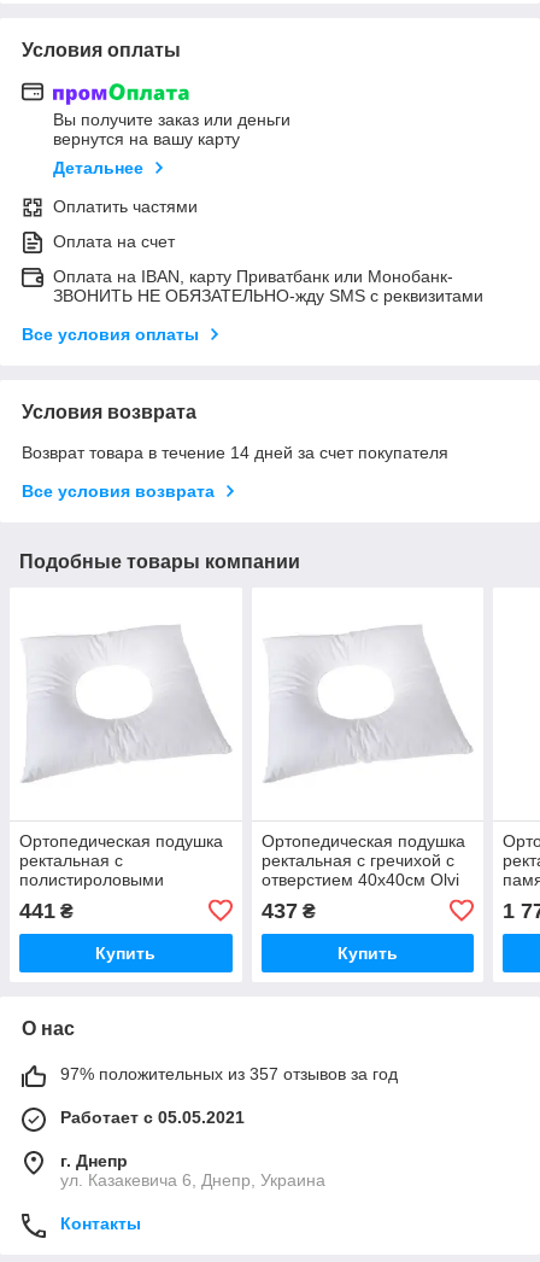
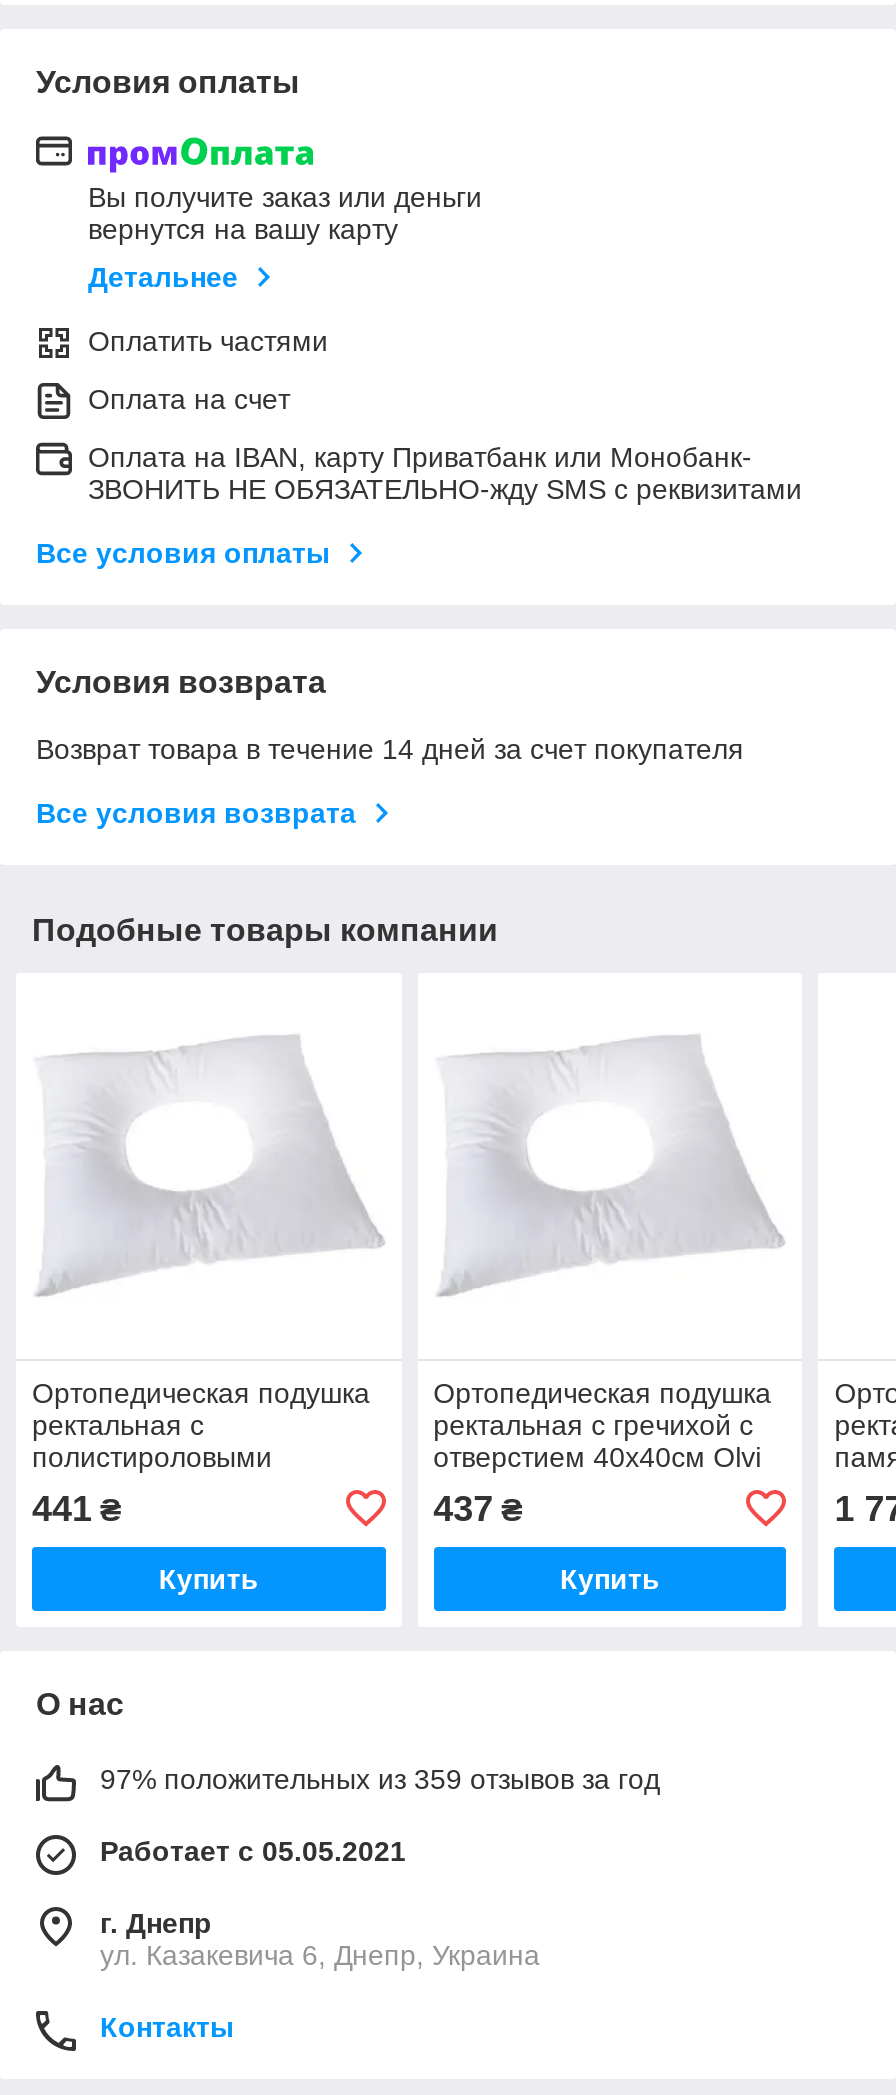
[60,1064,398,1083] 97% положительных из 357 отзывов за год -> [100,1763,660,1795] 97% положительных из 359 отзывов за год

